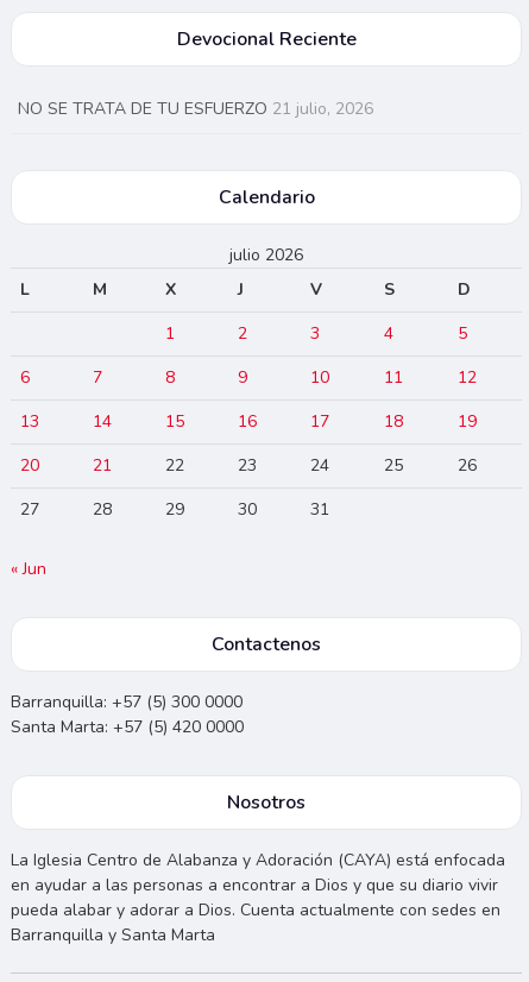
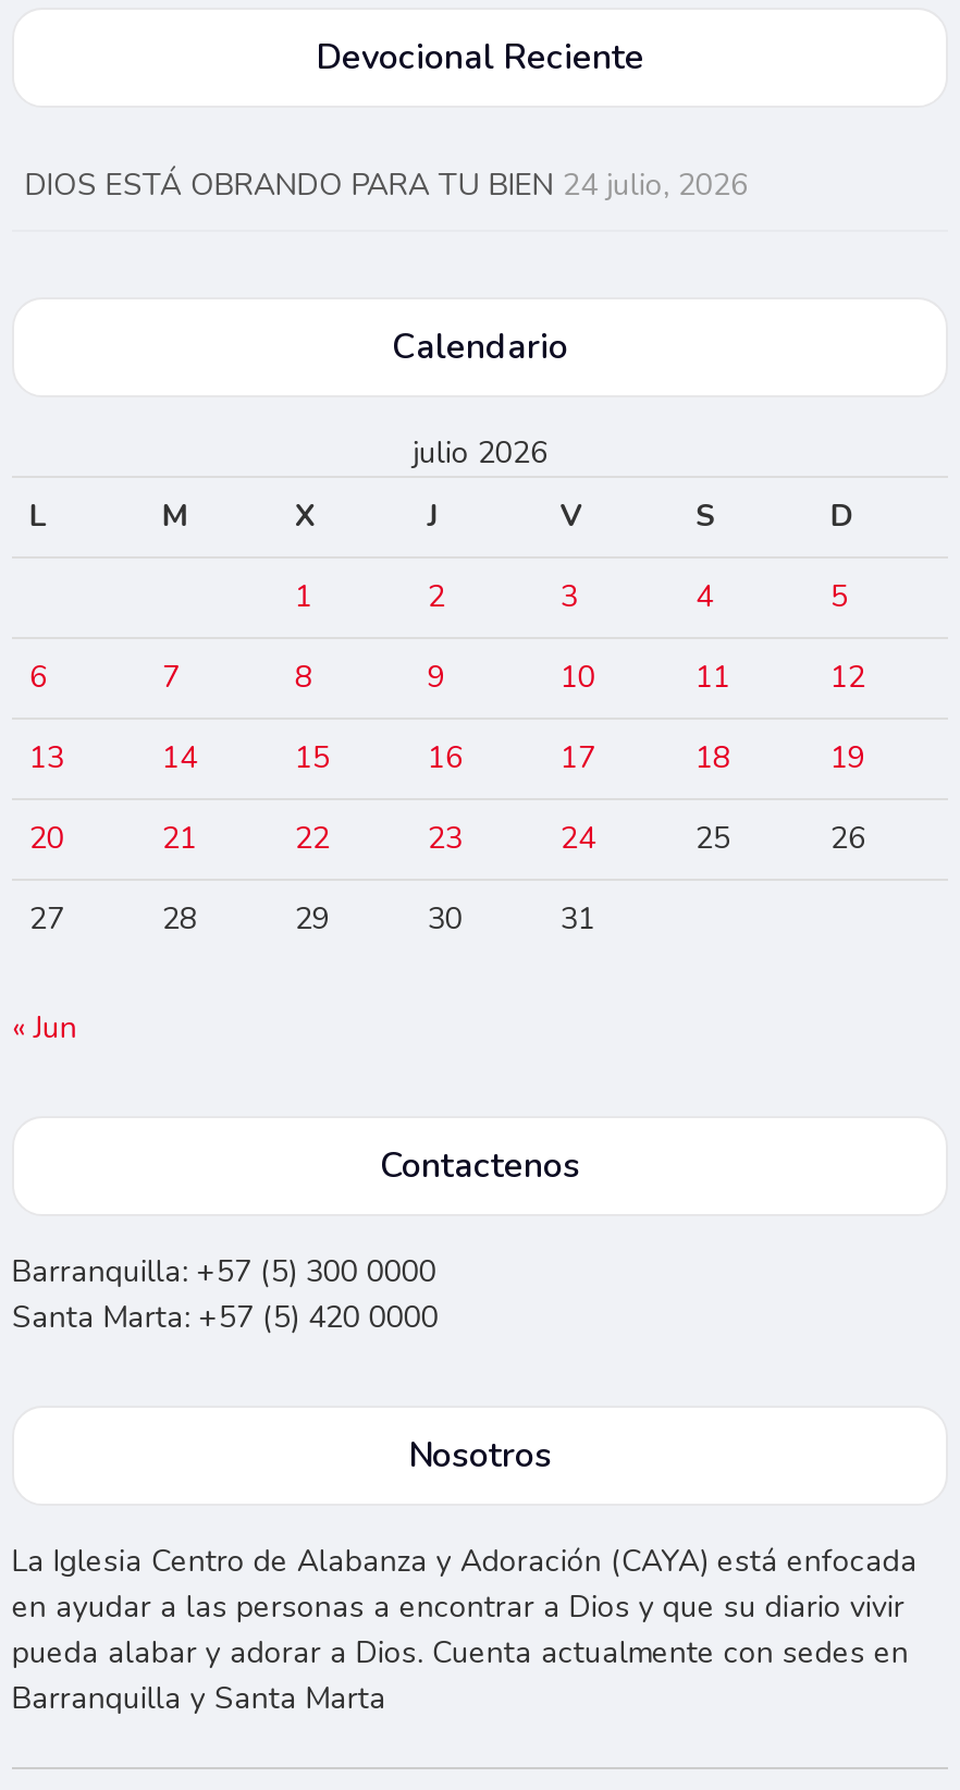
[18,98,373,120] NO SE TRATA DE TU ESFUERZO 21 julio, 2026 -> [25,165,748,206] DIOS ESTÁ OBRANDO PARA TU BIEN 24 julio, 2026

